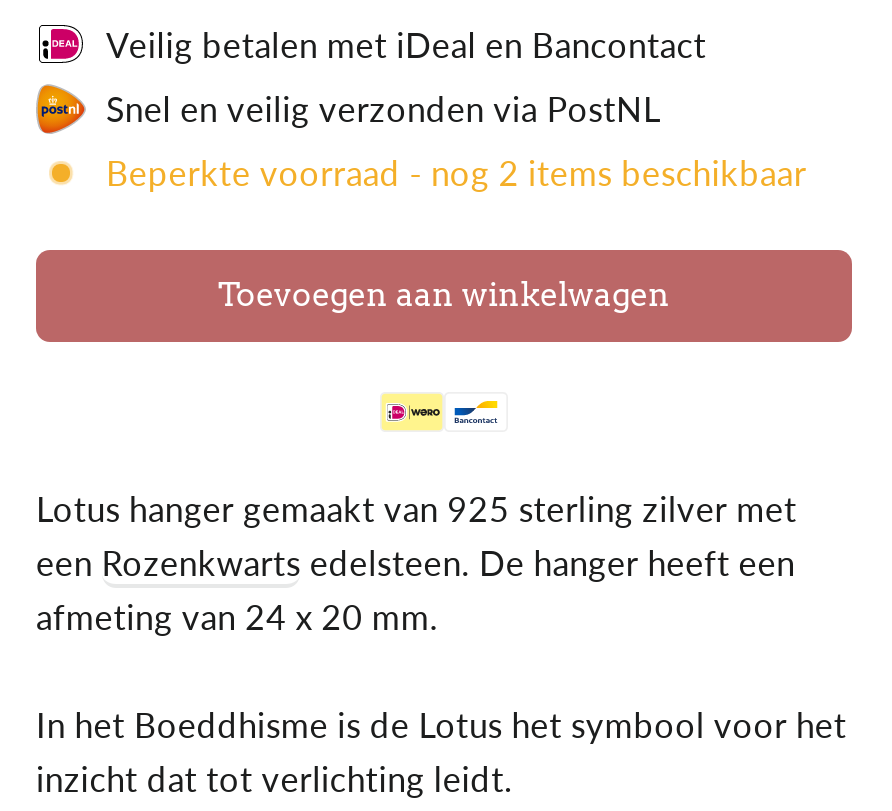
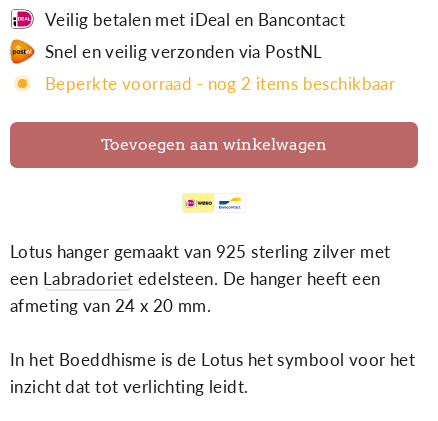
[36,541,795,583] een Rozenkwarts edelsteen. De hanger heeft een -> [10,268,381,289] een Labradoriet edelsteen. De hanger heeft een

